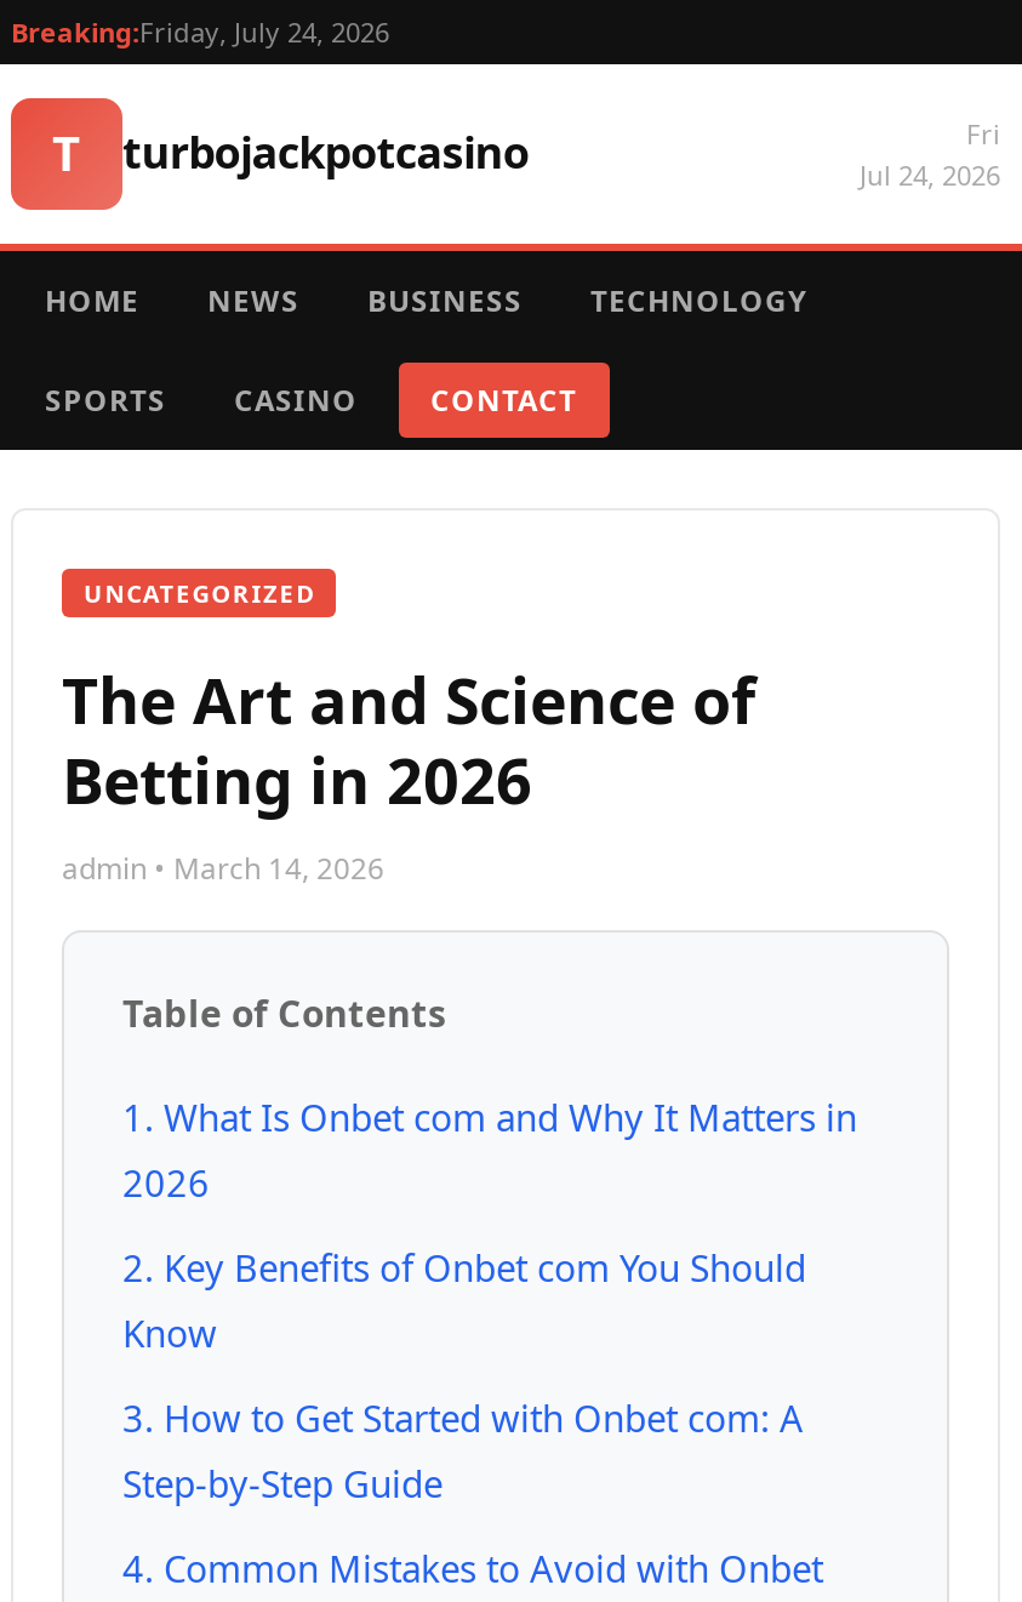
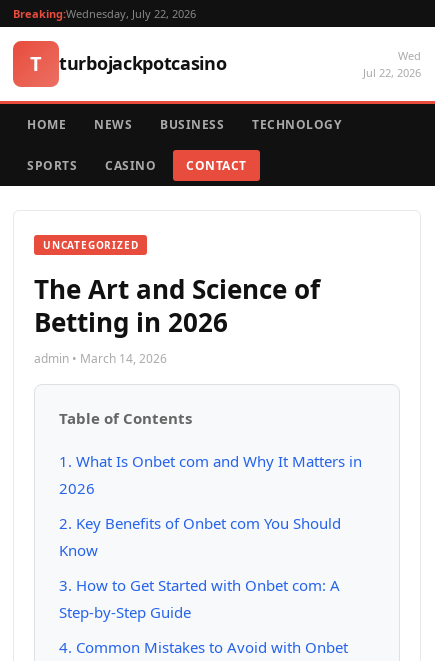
[11,13,389,50] Breaking:Friday, July 24, 2026 -> [13,6,196,21] Breaking:Wednesday, July 22, 2026
[860,115,1000,193] Fri | Jul 24, 2026 -> [363,48,421,80] Wed | Jul 22, 2026

